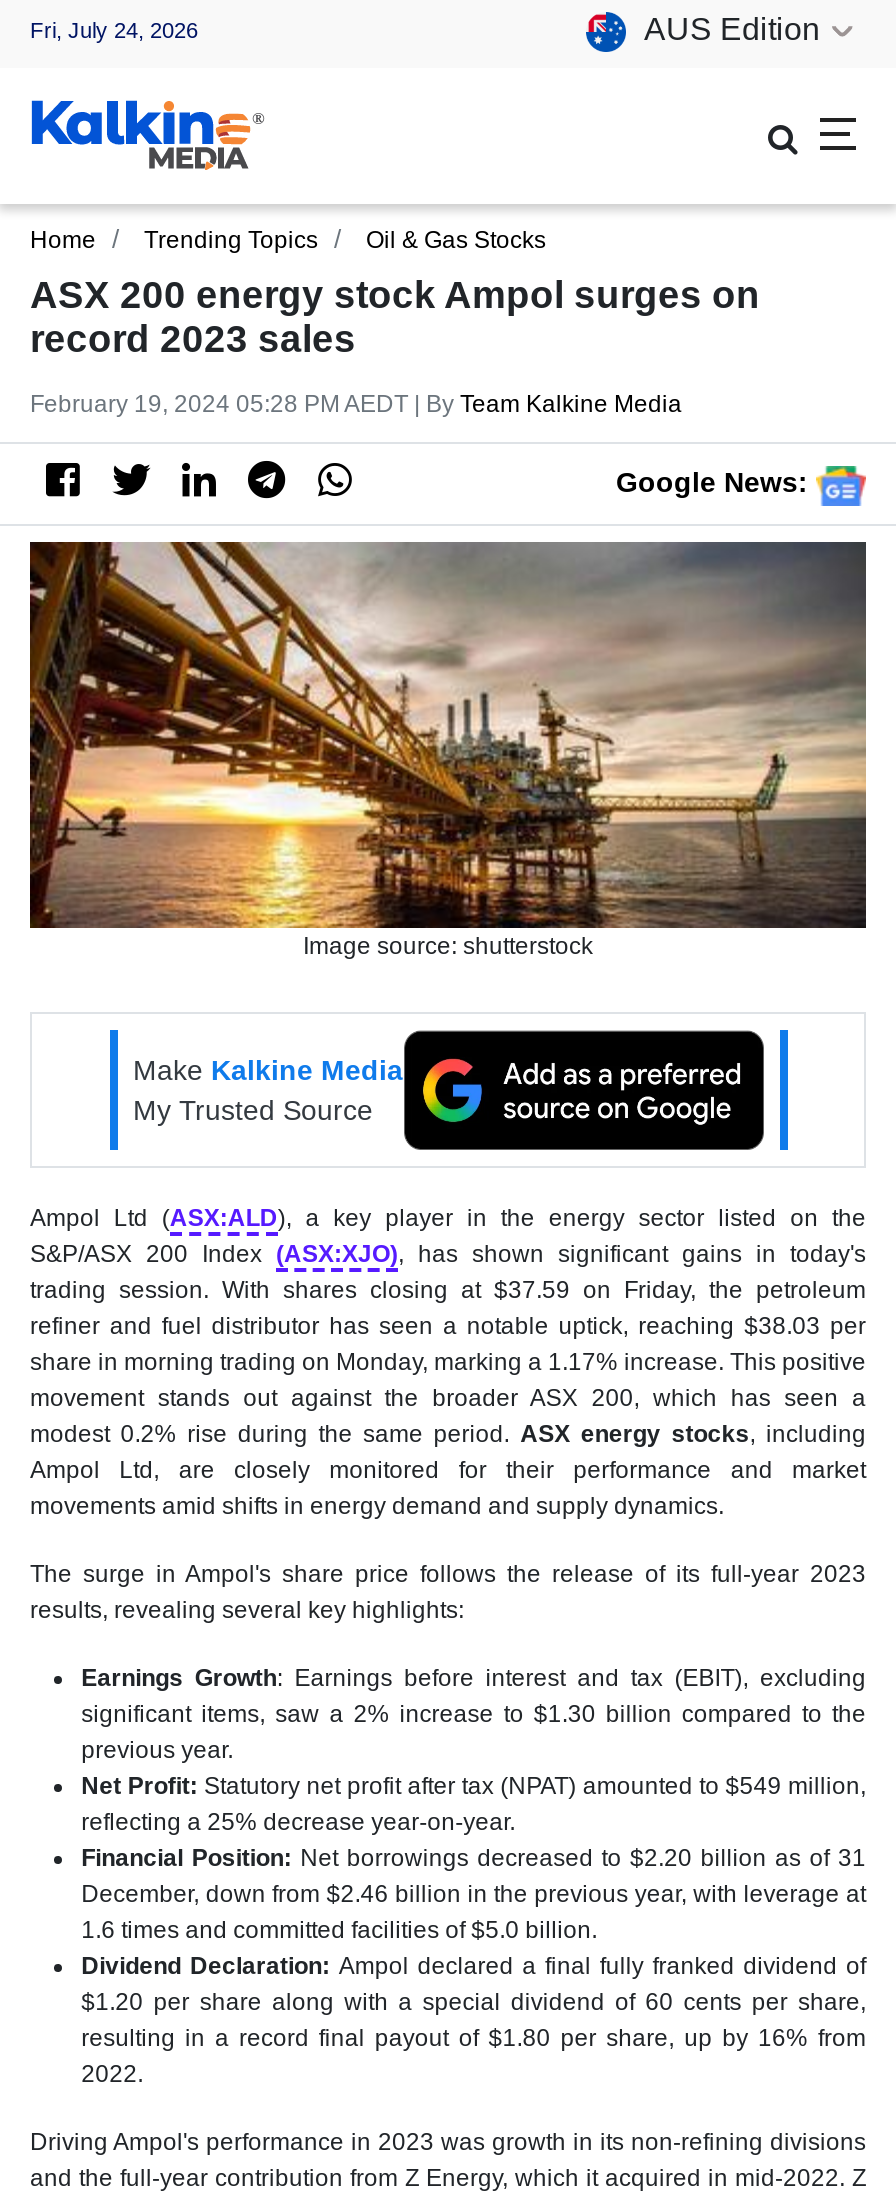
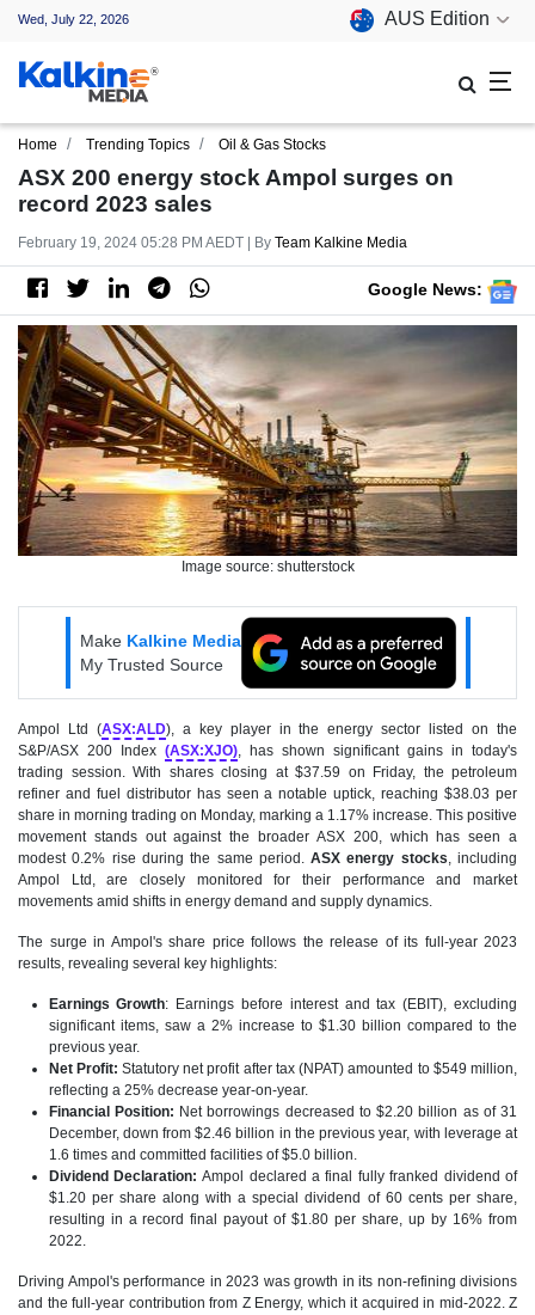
[30,18,198,42] Fri, July 24, 2026 -> [18,12,129,26] Wed, July 22, 2026

